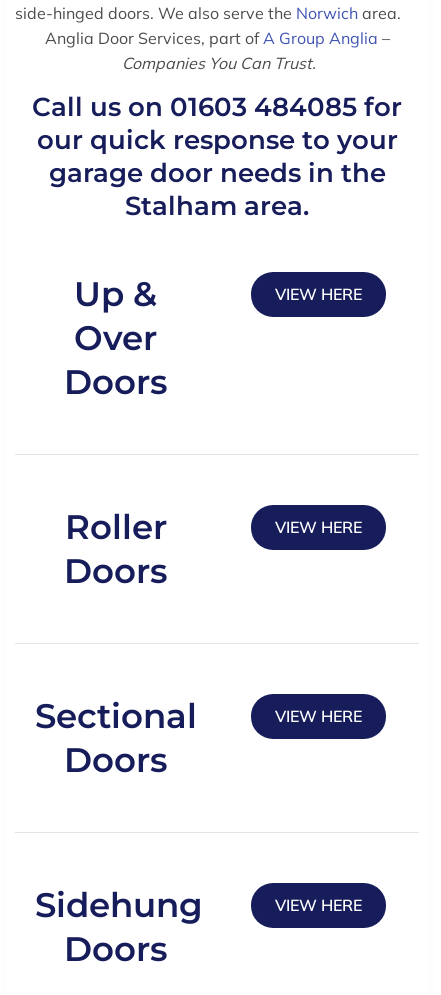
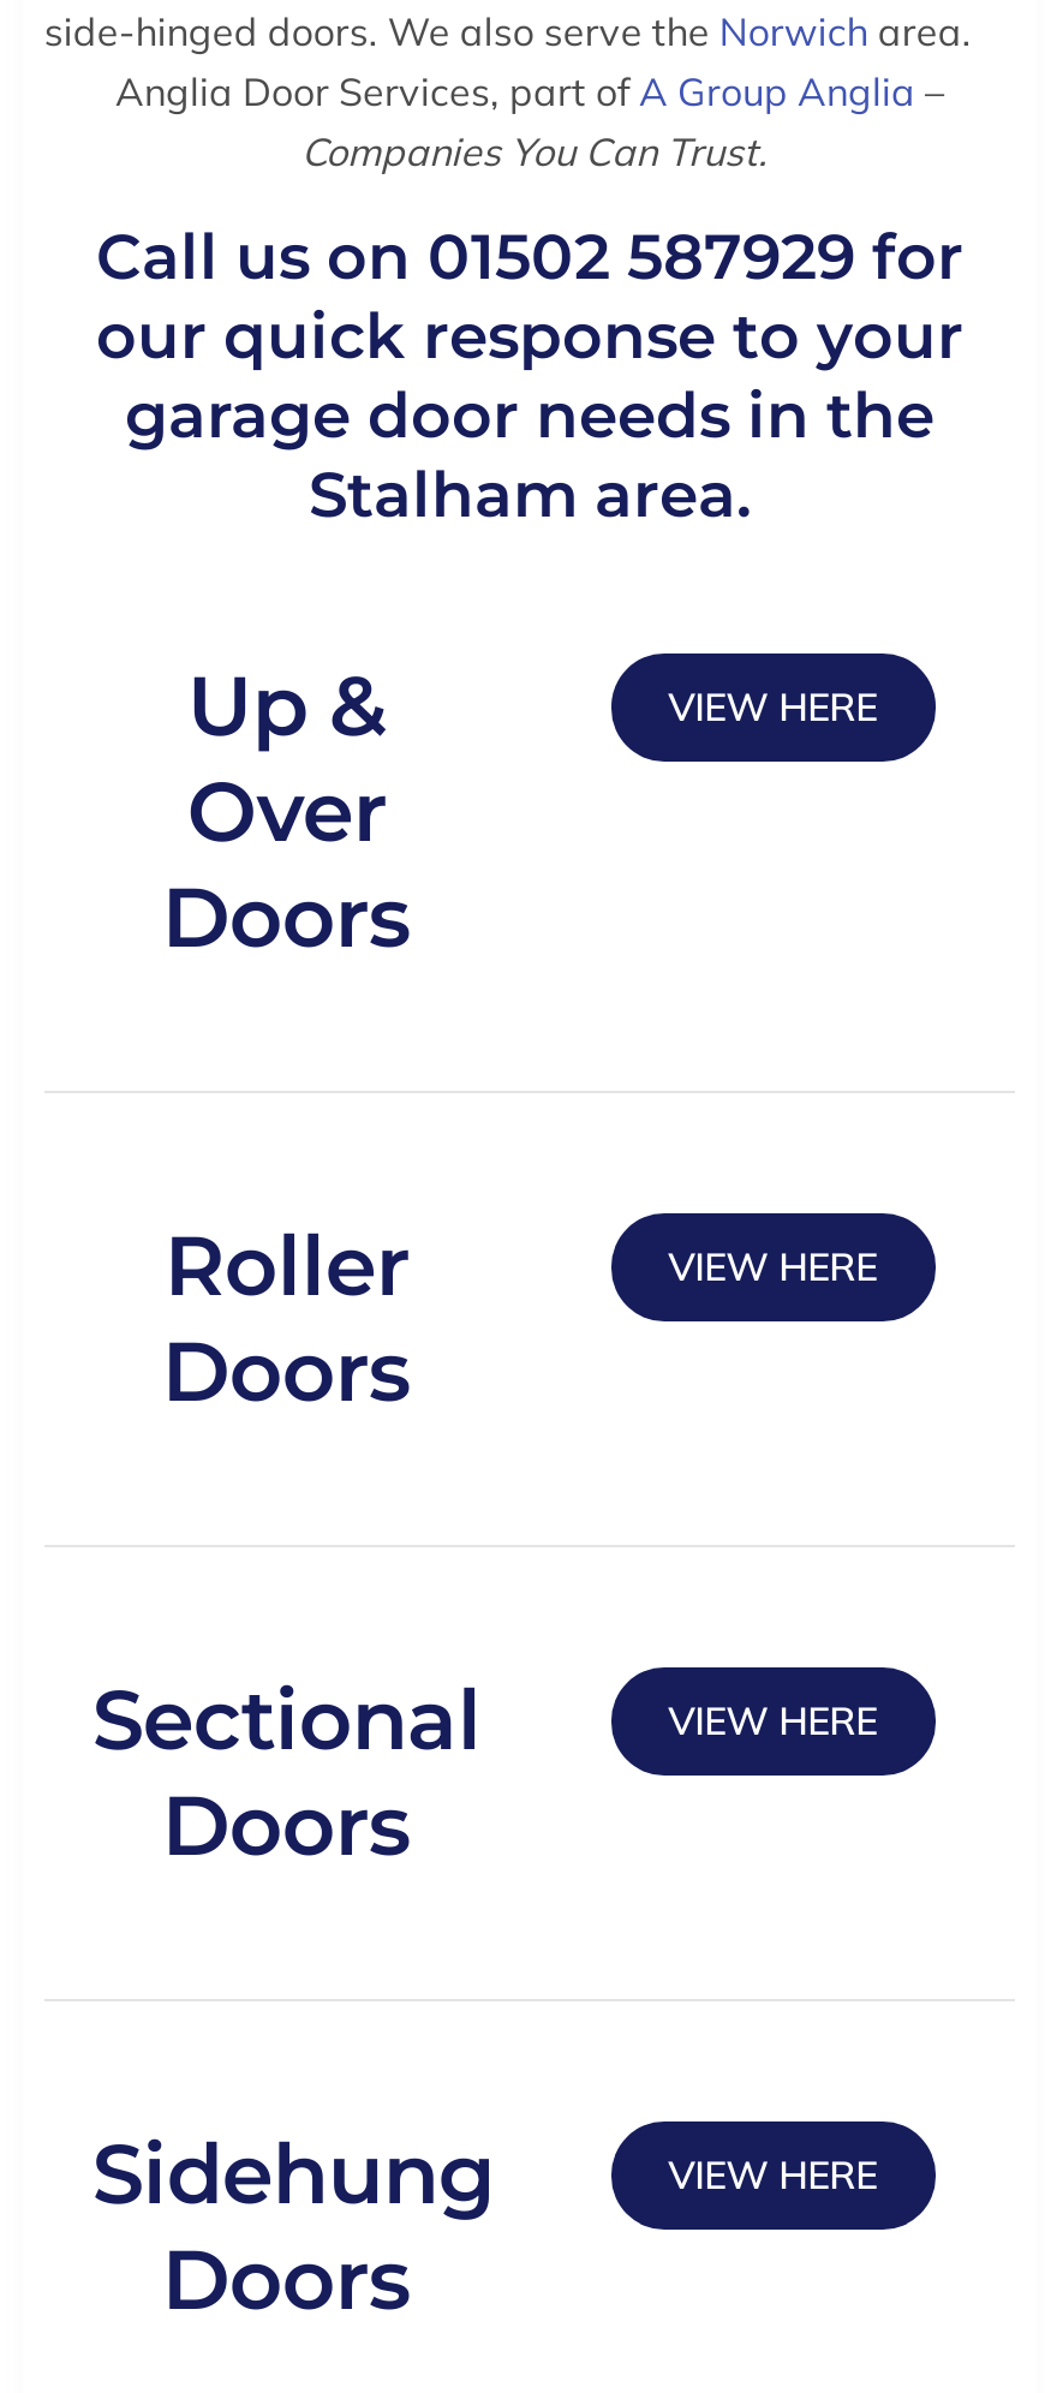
[32,91,402,122] Call us on 01603 484085 for -> [96,220,963,294] Call us on 01502 587929 for

